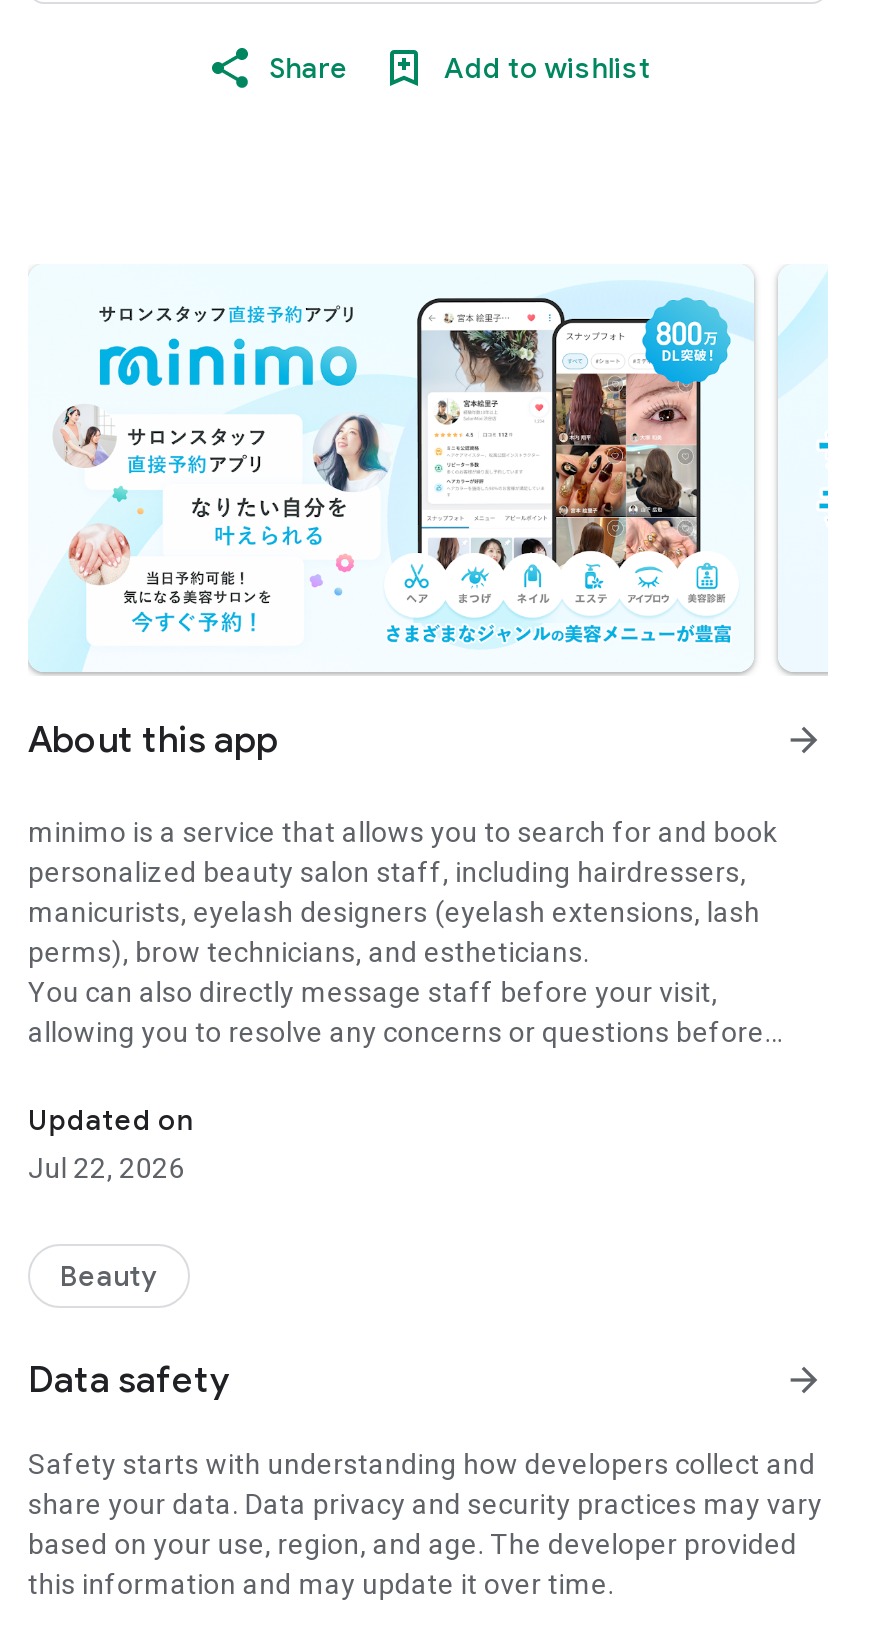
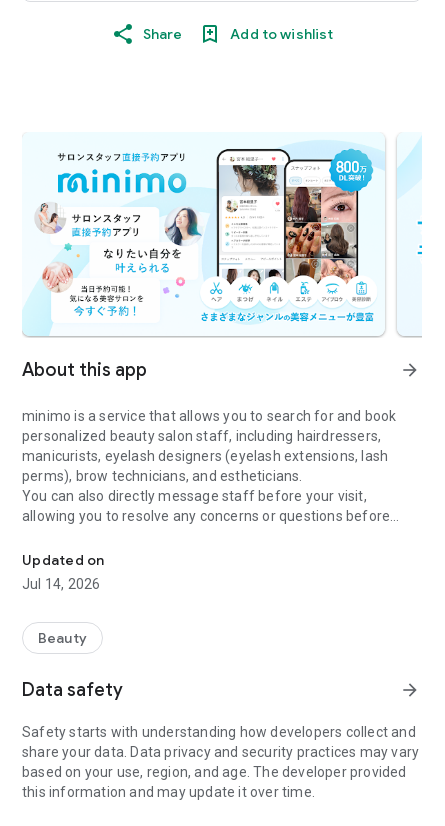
[28,1152,185,1184] Jul 22, 2026 -> [22,576,100,592] Jul 14, 2026

